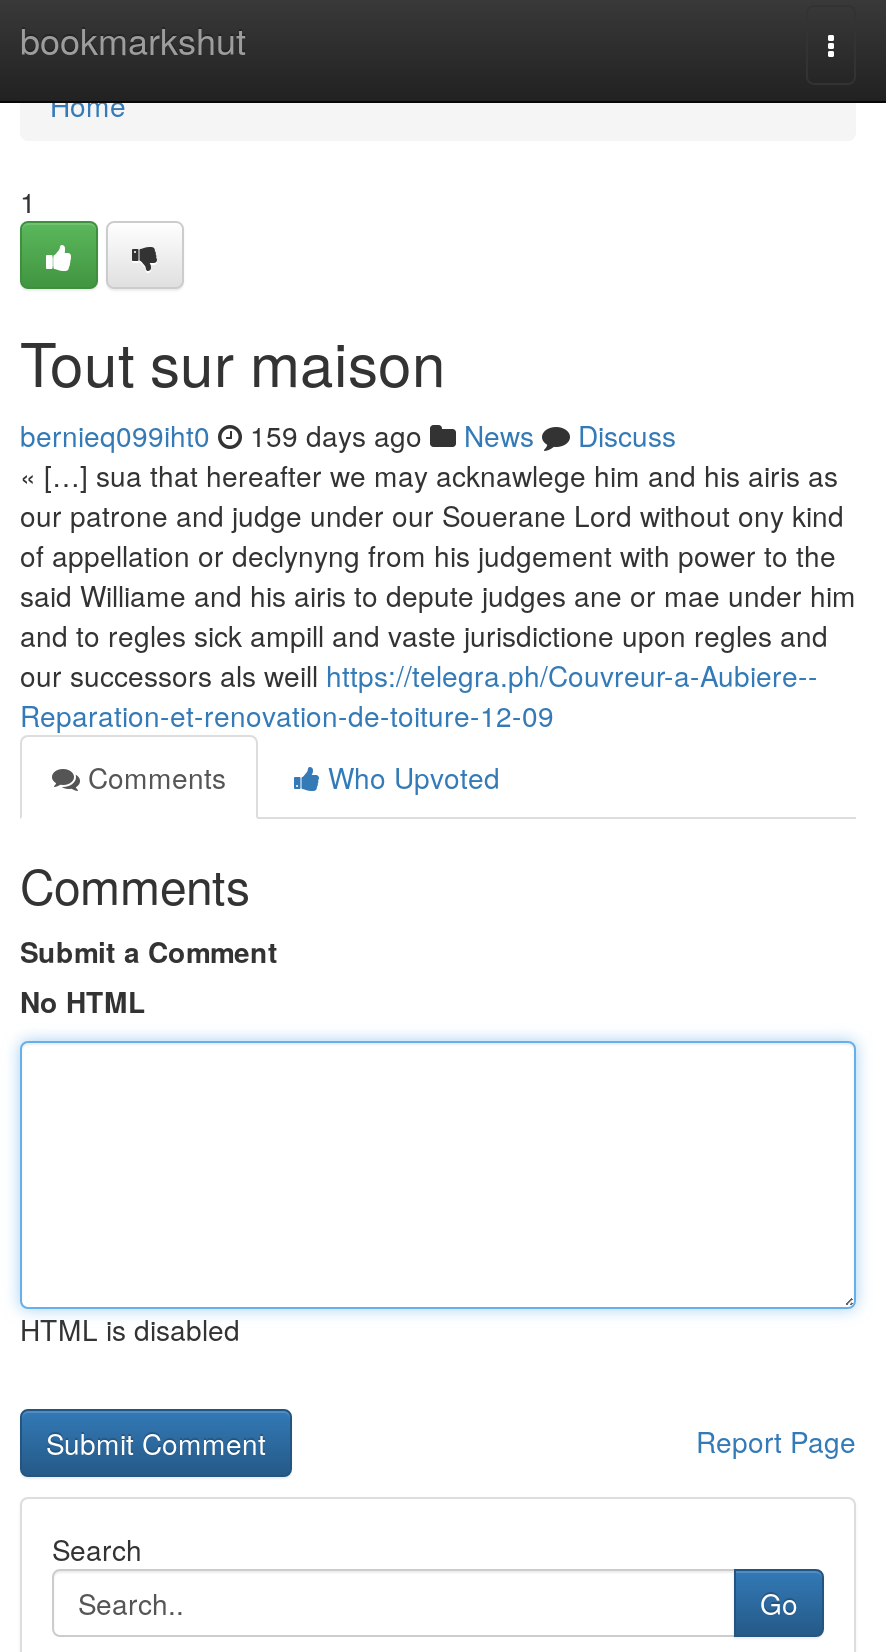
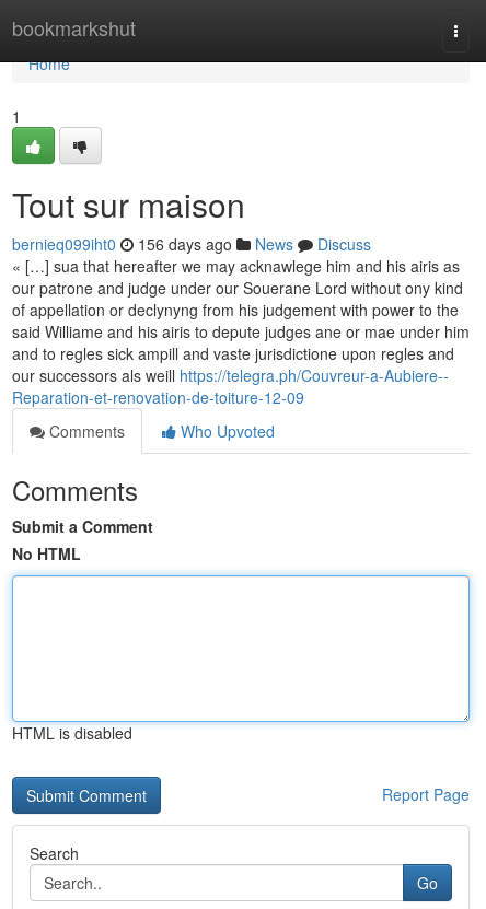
[20,415,676,455] bernieq099iht0 159 days ago News Discuss -> [12,233,371,255] bernieq099iht0 156 days ago News Discuss

